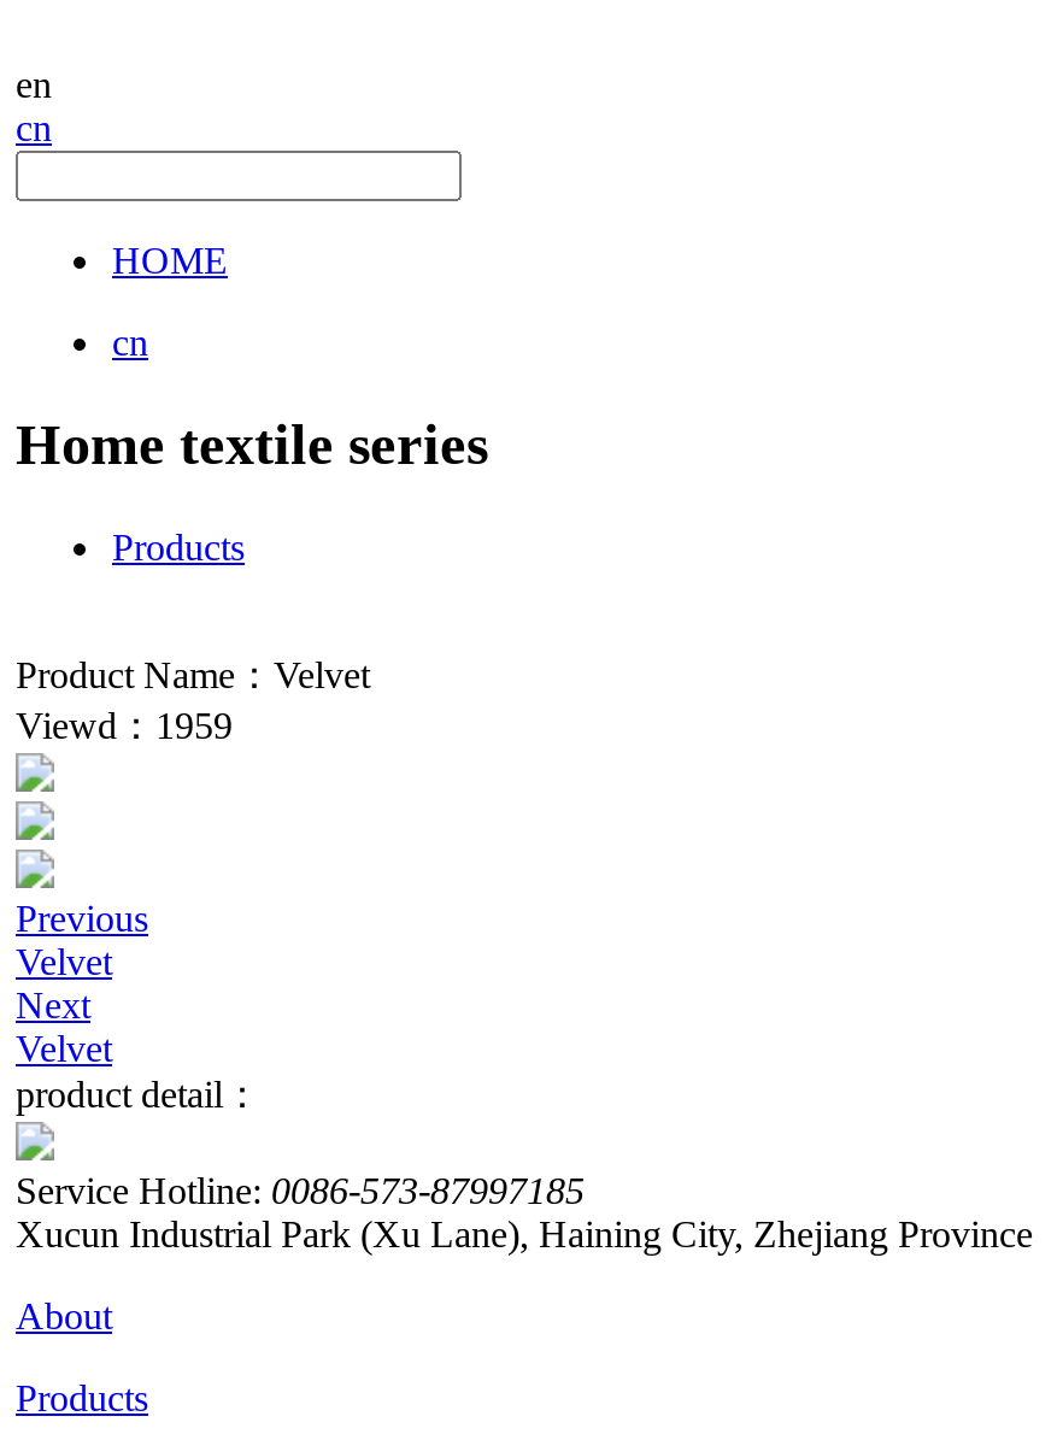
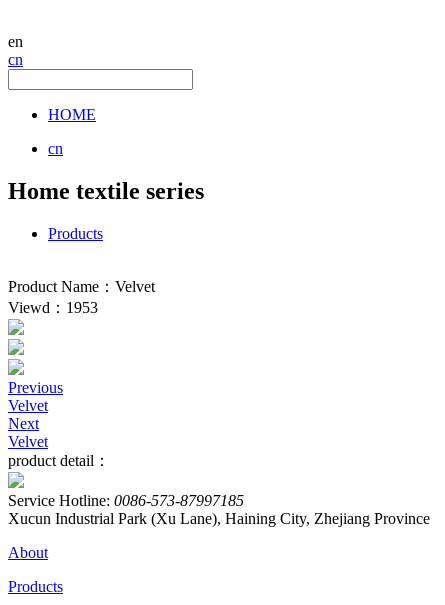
[16,704,233,745] Viewd：1959 -> [8,299,98,316] Viewd：1953

